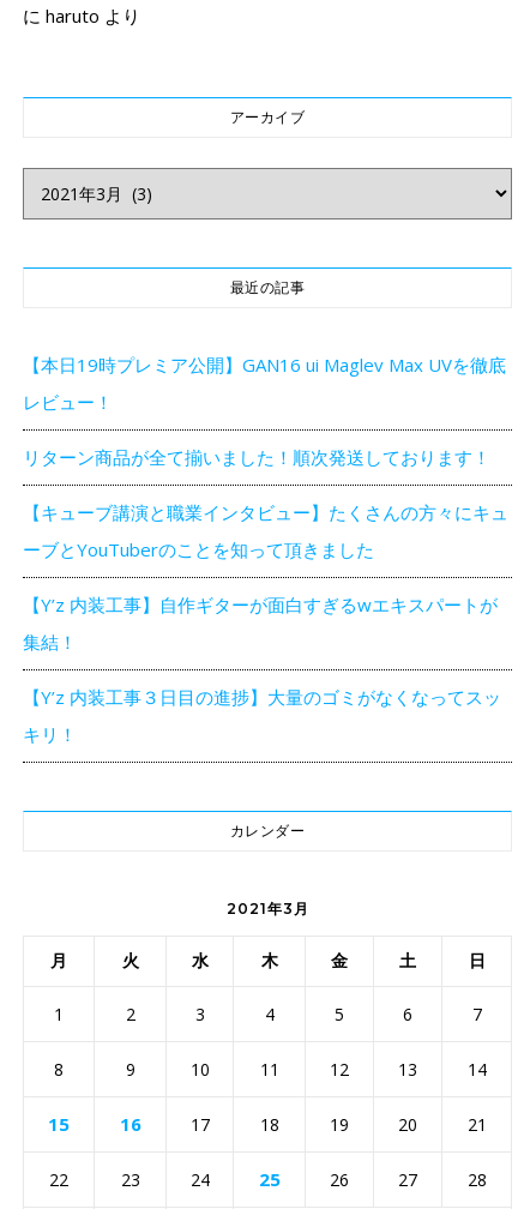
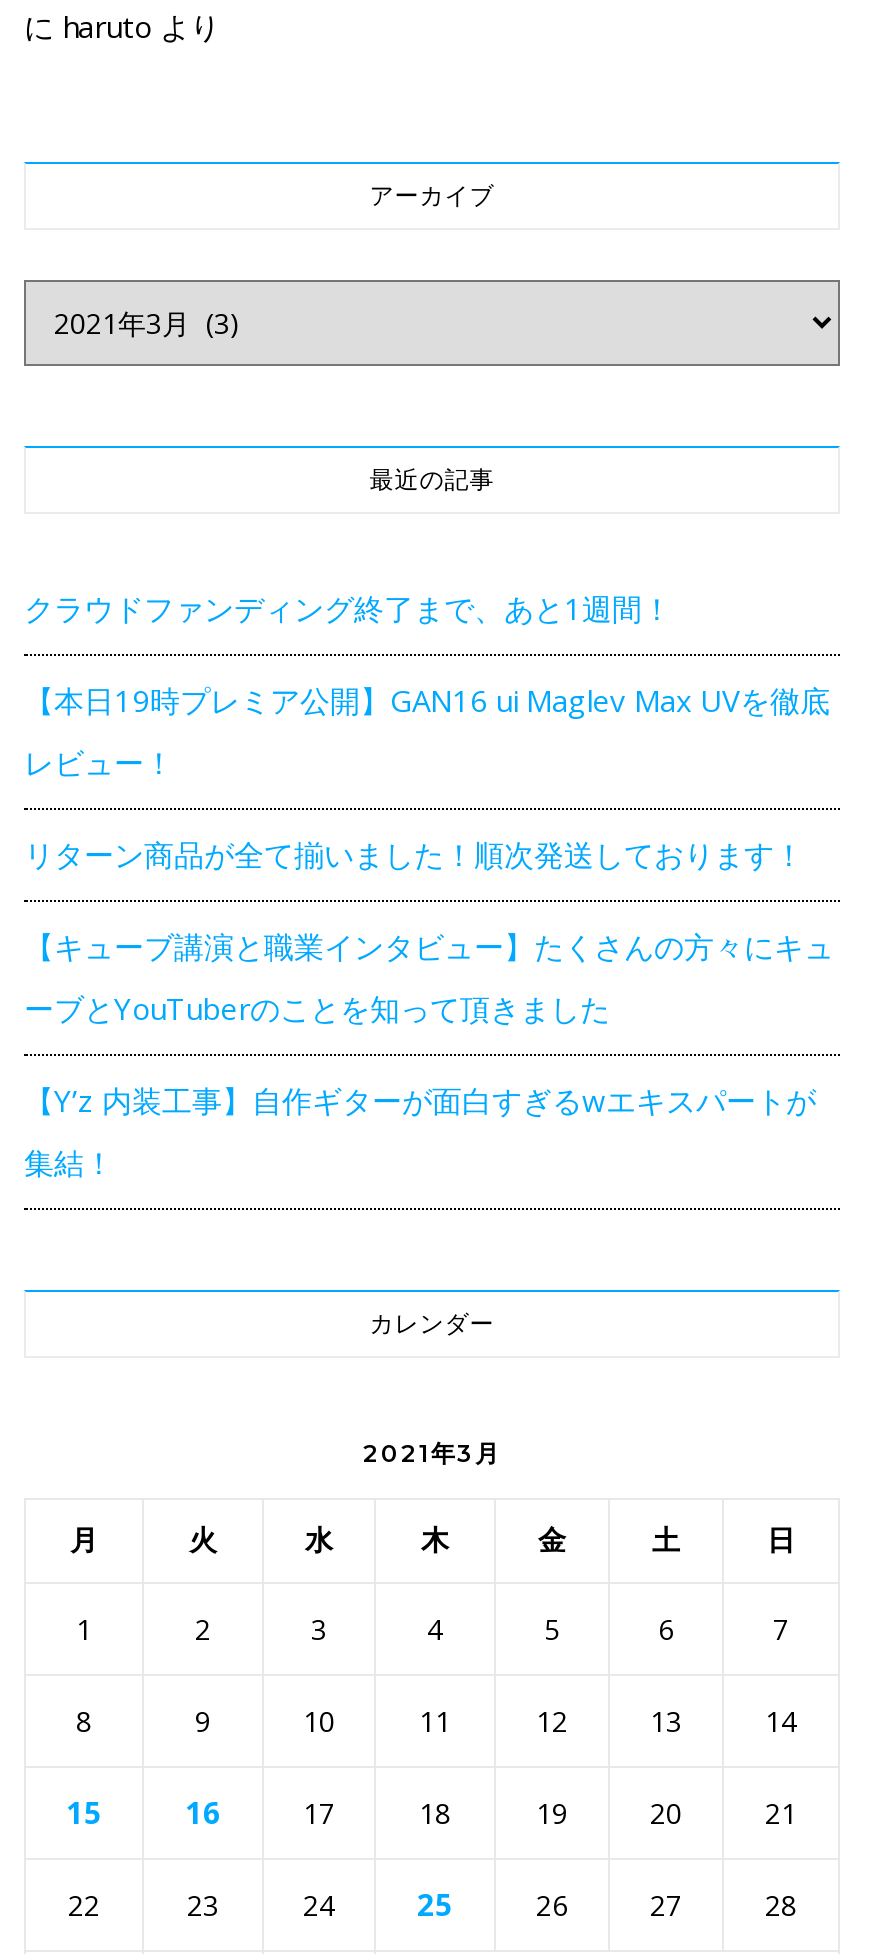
none -> [24,589,672,629] クラウドファンディング終了まで、あと1週間！
moved [23,353,508,654] -> [24,681,834,1183]: 【本日19時プレミア公開】GAN16 ui Maglev Max UVを徹底 | レビュー！ | リターン商品が全て揃いました！順次発送しております！ | 【キューブ講演と職業インタビュー】たくさんの方々にキュ | ーブとYouTuberのことを知って頂きました | 【Y’z 内装工事】自作ギターが面白すぎるwエキスパートが | 集結！
[23,685,501,747] 【Y’z 内装工事３日目の進捗】大量のゴミがなくなってスッ | キリ！ -> none

